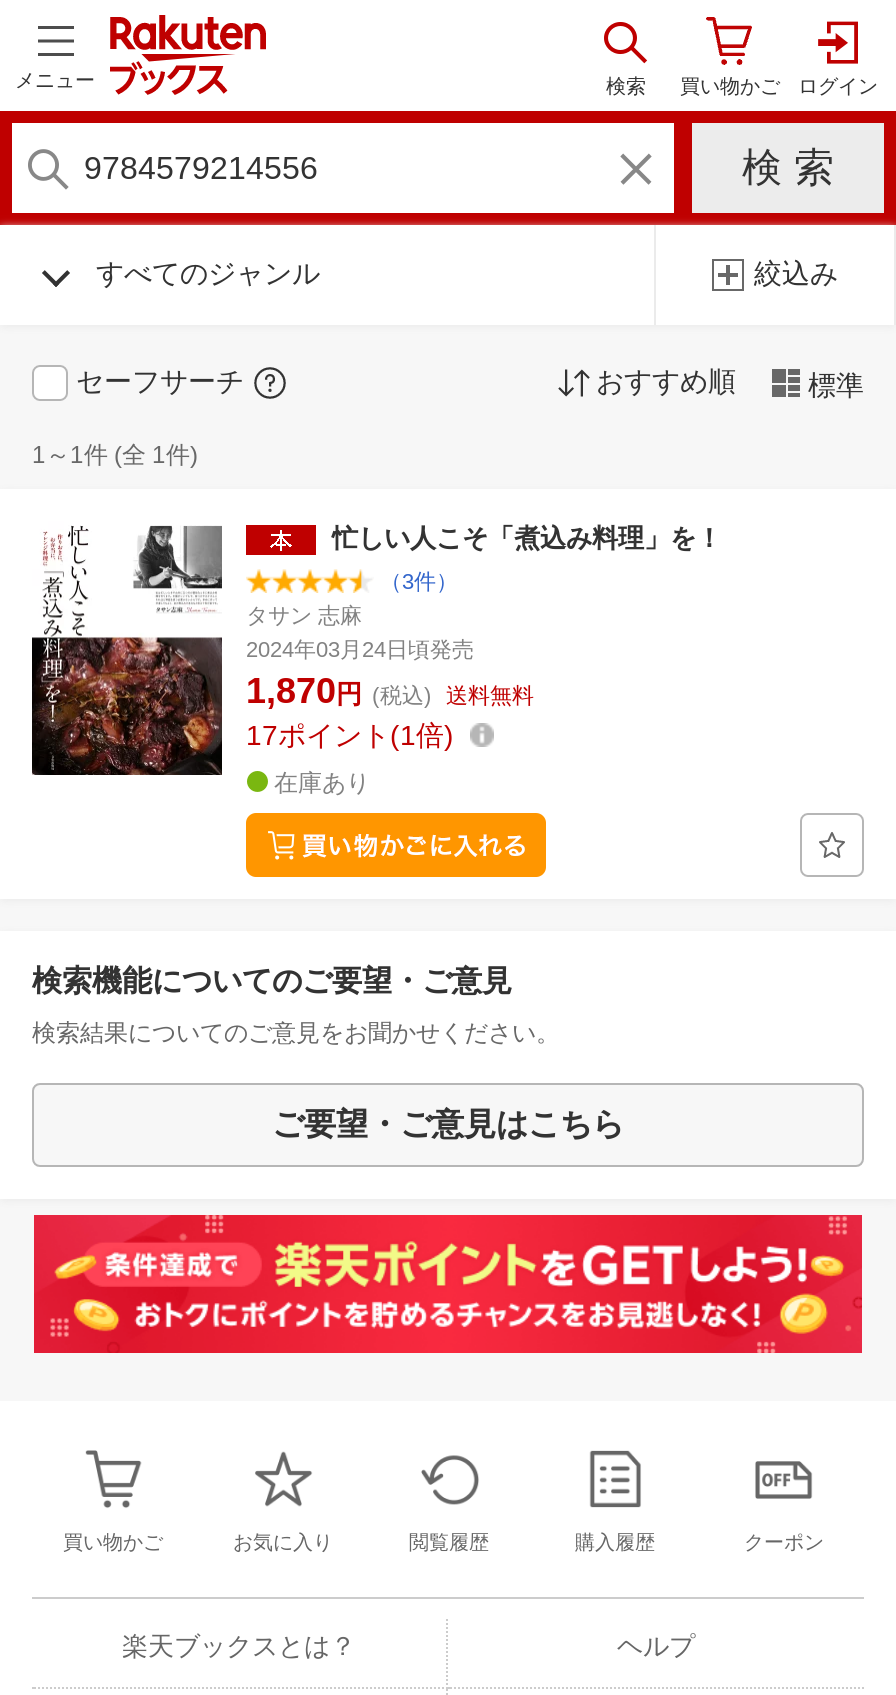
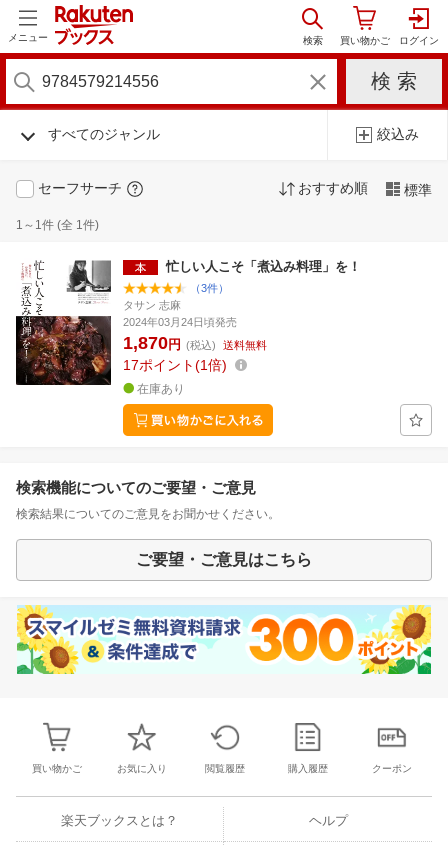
[32,1213,864,1355] [image] -> [16,604,432,675] [image]

